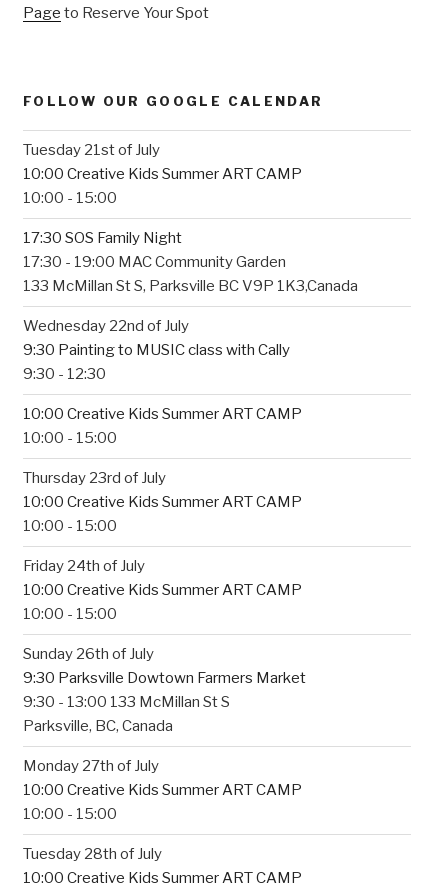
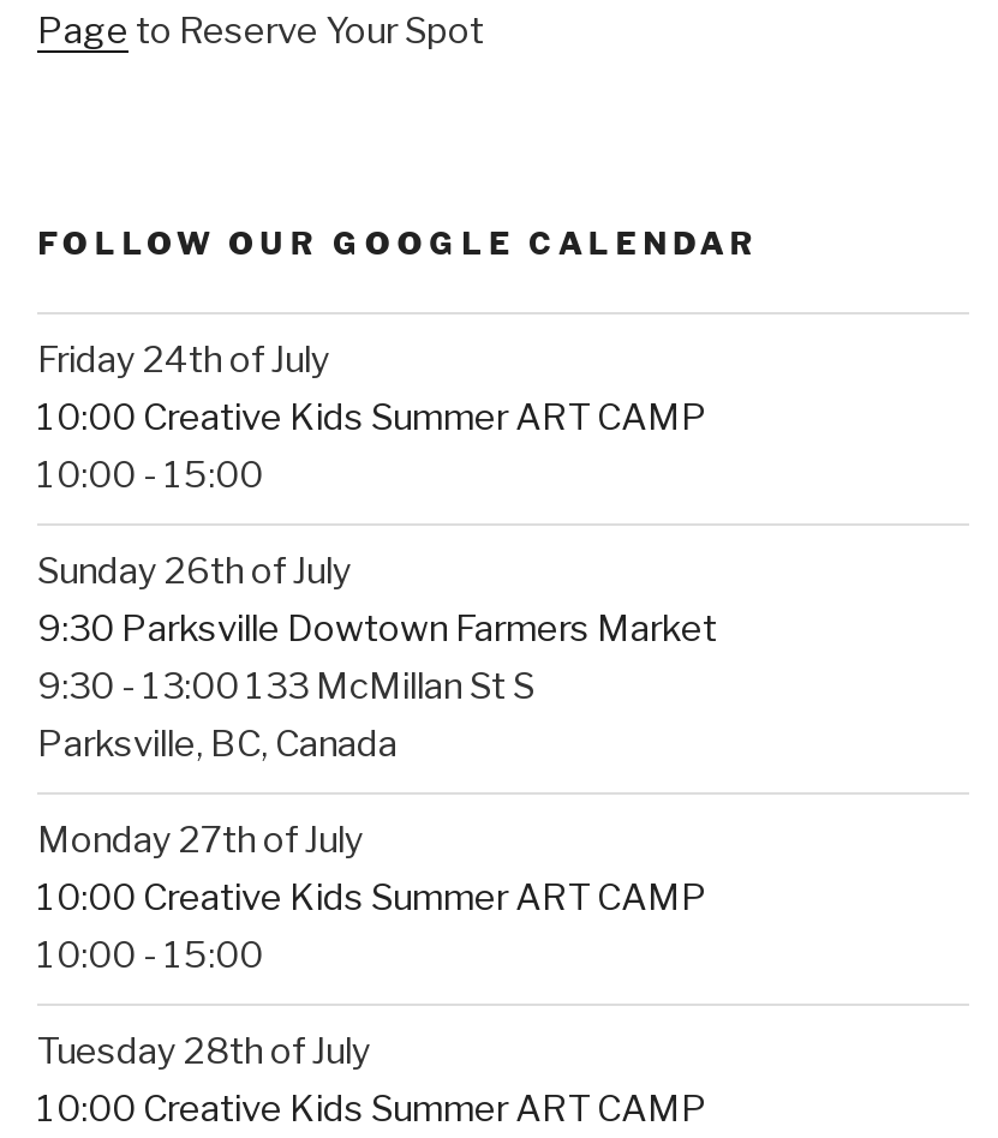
[23,141,358,535] Tuesday 21st of July | 10:00 Creative Kids Summer ART CAMP | 10:00 - 15:00 | 17:30 SOS Family Night | 17:30 - 19:00 MAC Community Garden | 133 McMillan St S, Parksville BC V9P 1K3,Canada | Wednesday 22nd of July | 9:30 Painting to MUSIC class with Cally | 9:30 - 12:30 | 10:00 Creative Kids Summer ART CAMP | 10:00 - 15:00 | Thursday 23rd of July | 10:00 Creative Kids Summer ART CAMP | 10:00 - 15:00 -> none

